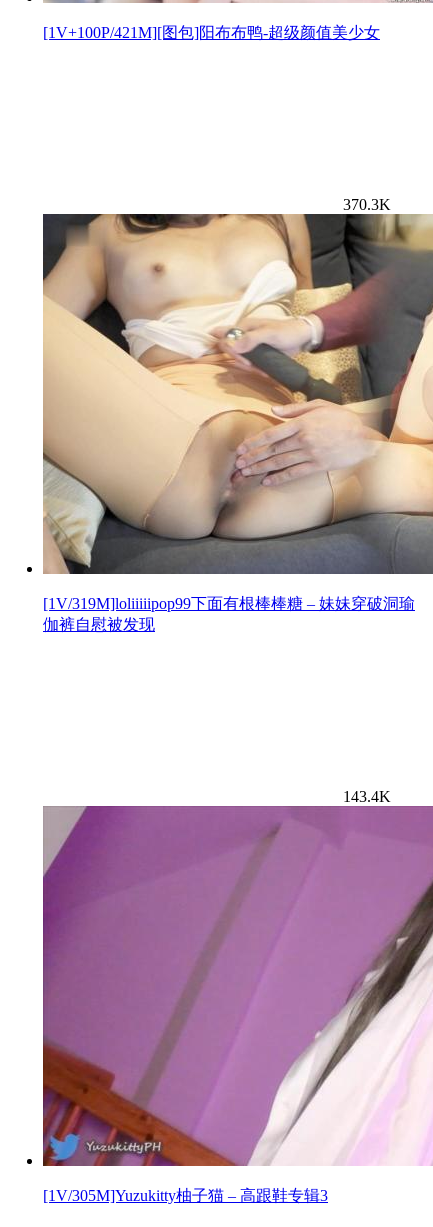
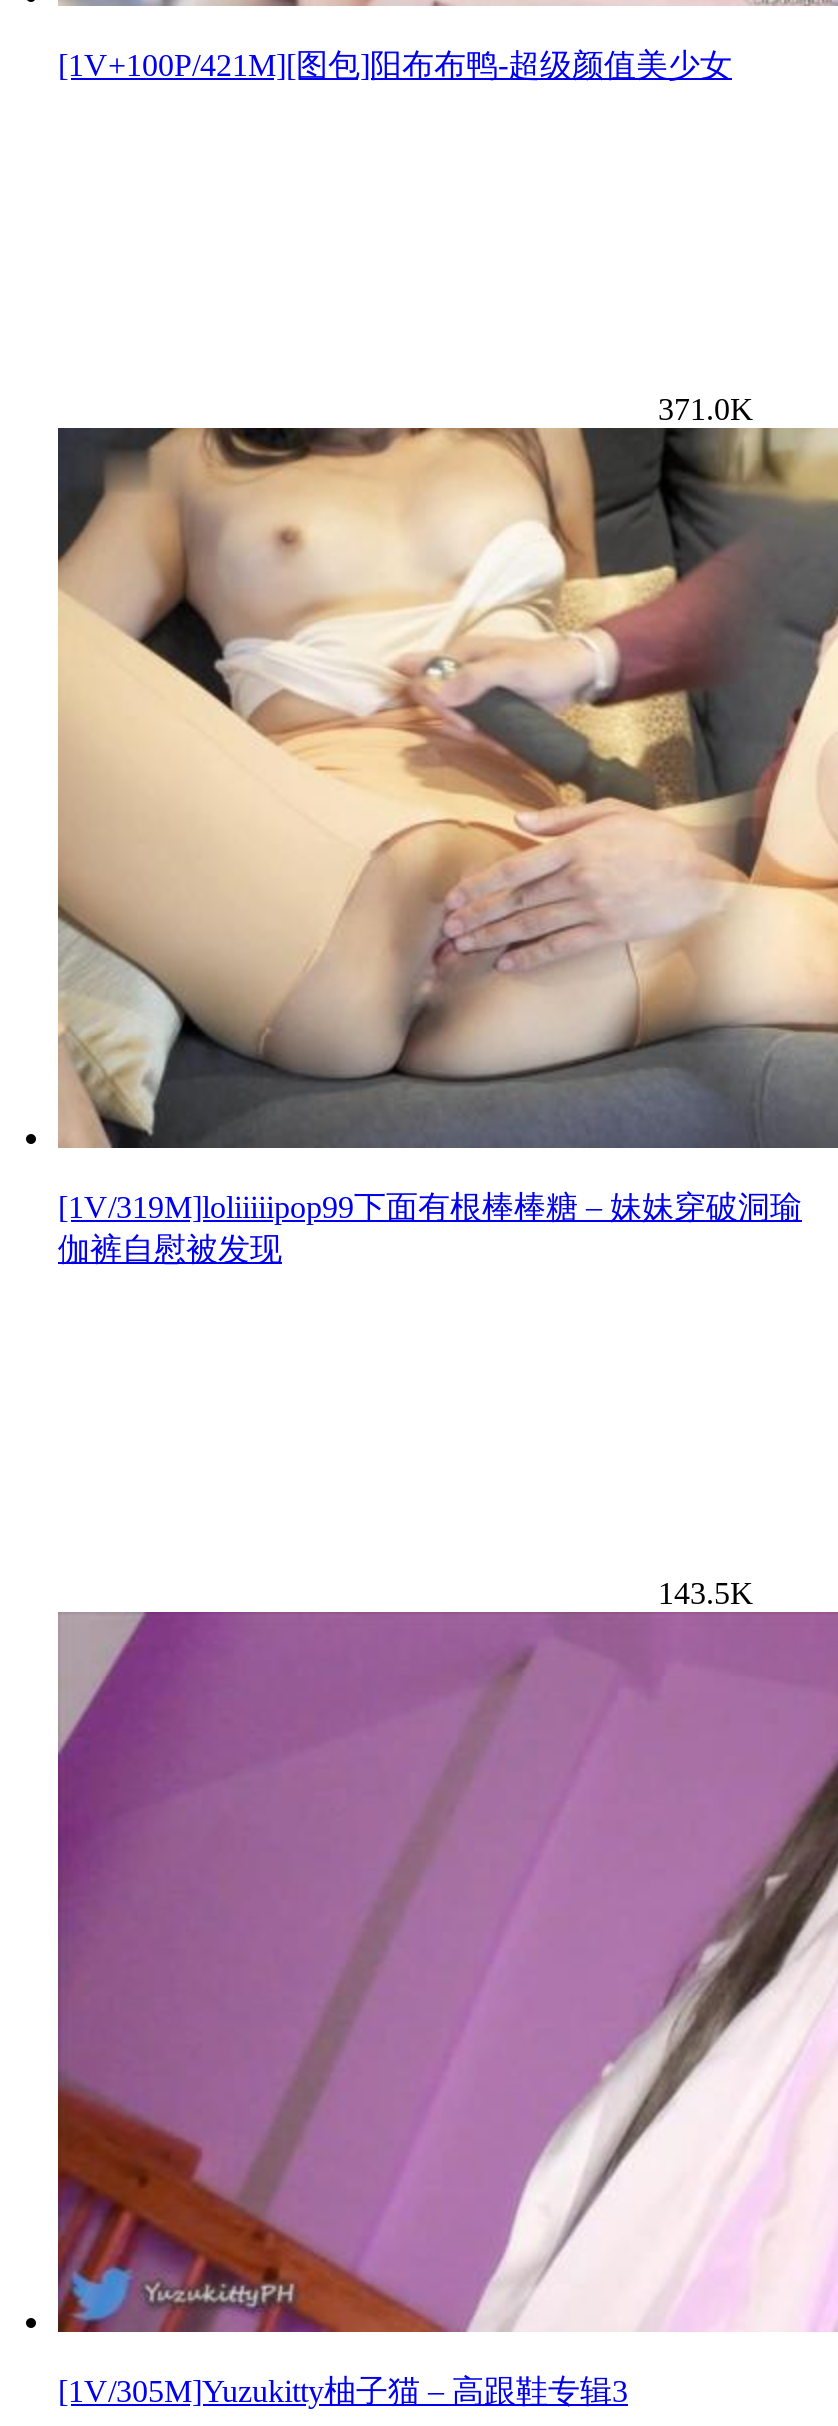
[343,196,391,213] 370.3K -> [658,393,754,427] 371.0K
[343,788,391,805] 143.4K -> [658,1577,754,1611] 143.5K

